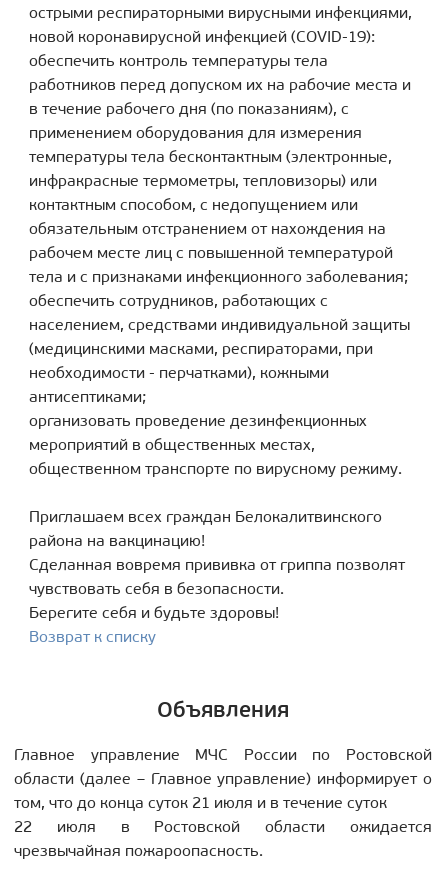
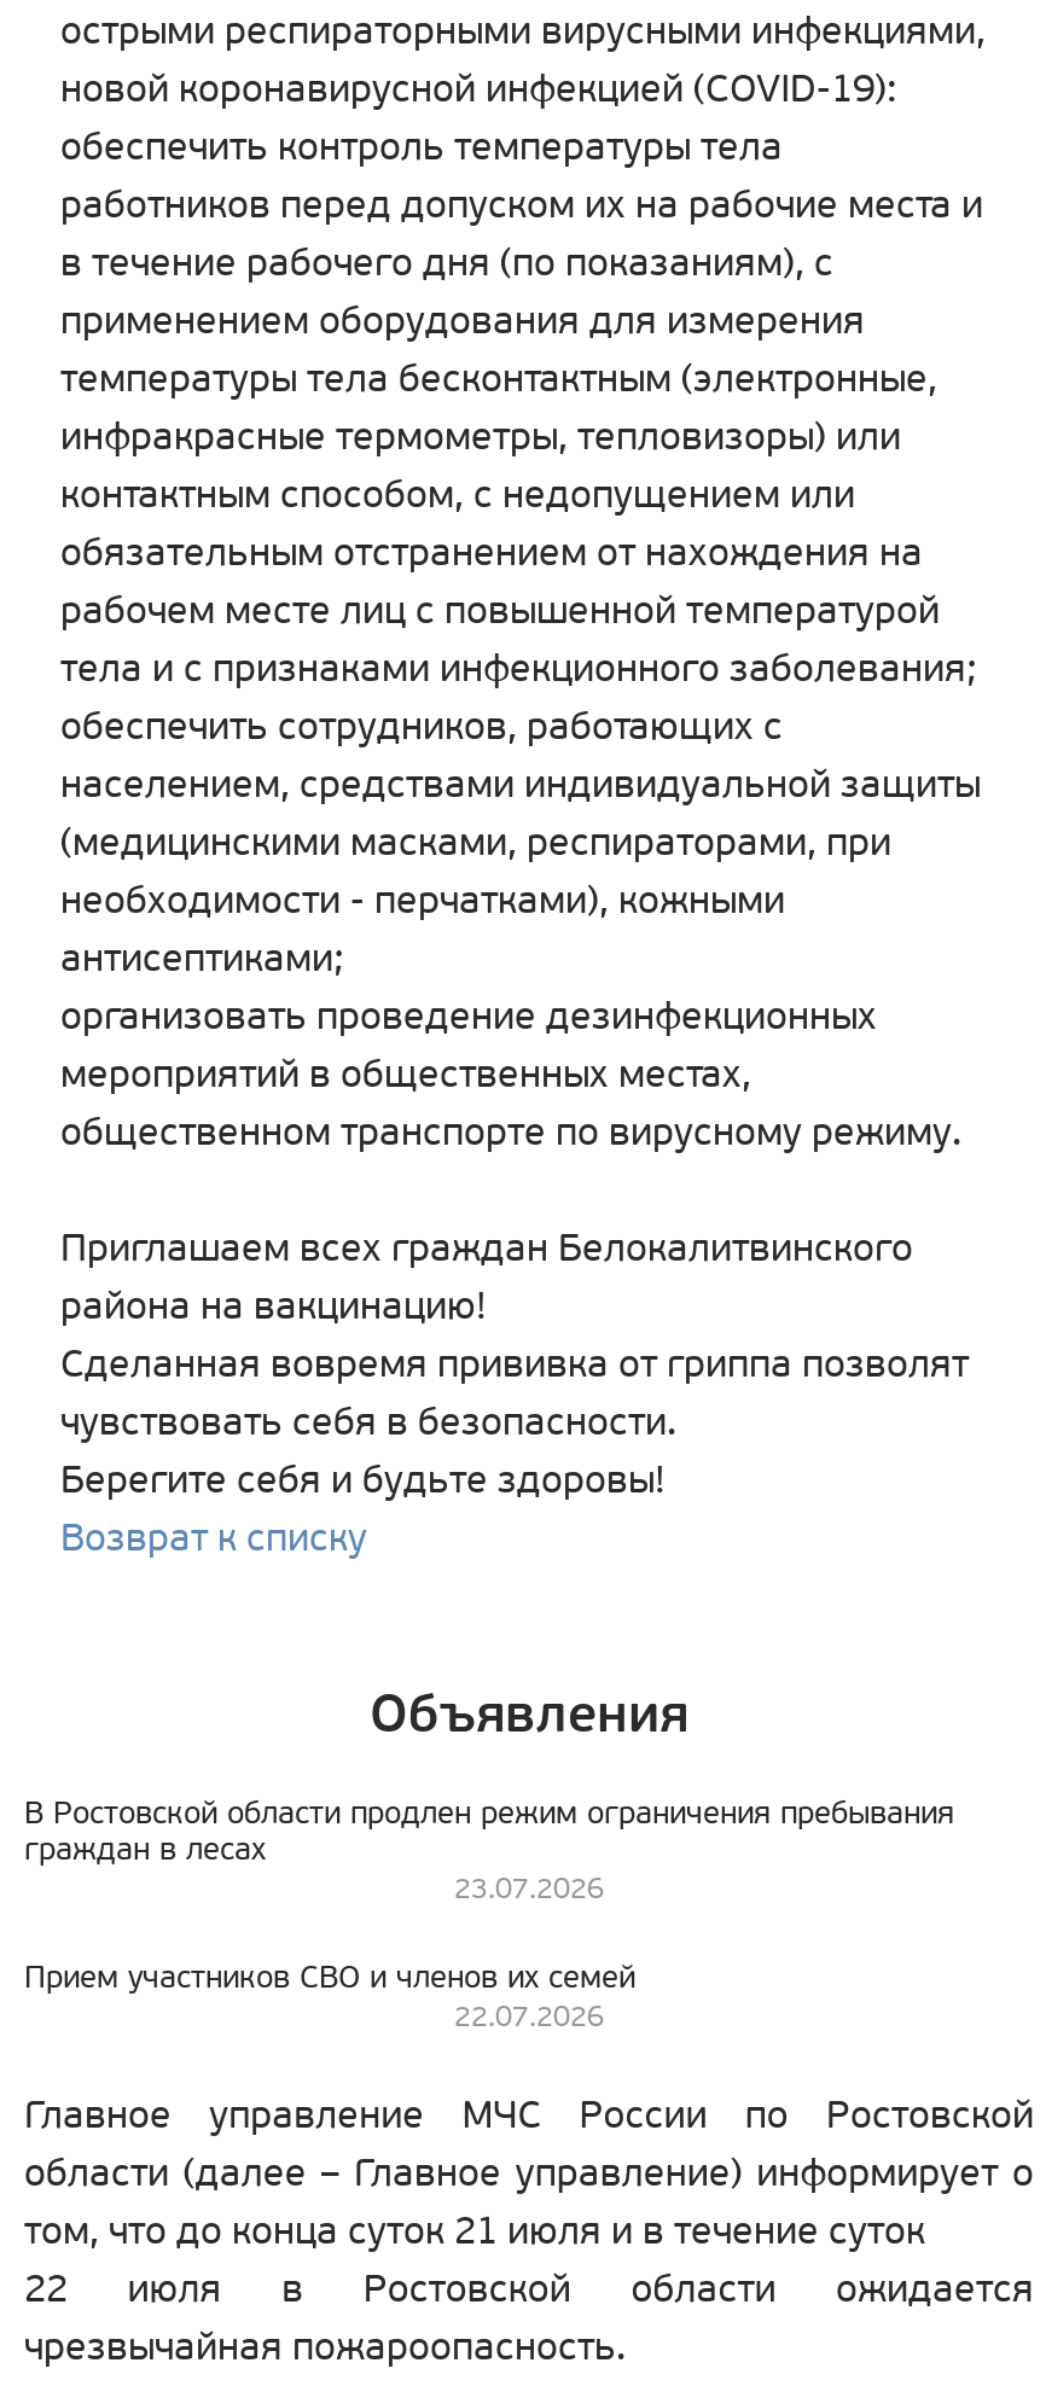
none -> [24,1794,954,2033] В Ростовской области продлен режим ограничения пребывания | граждан в лесах | 23.07.2026 | Прием участников СВО и членов их семей | 22.07.2026

